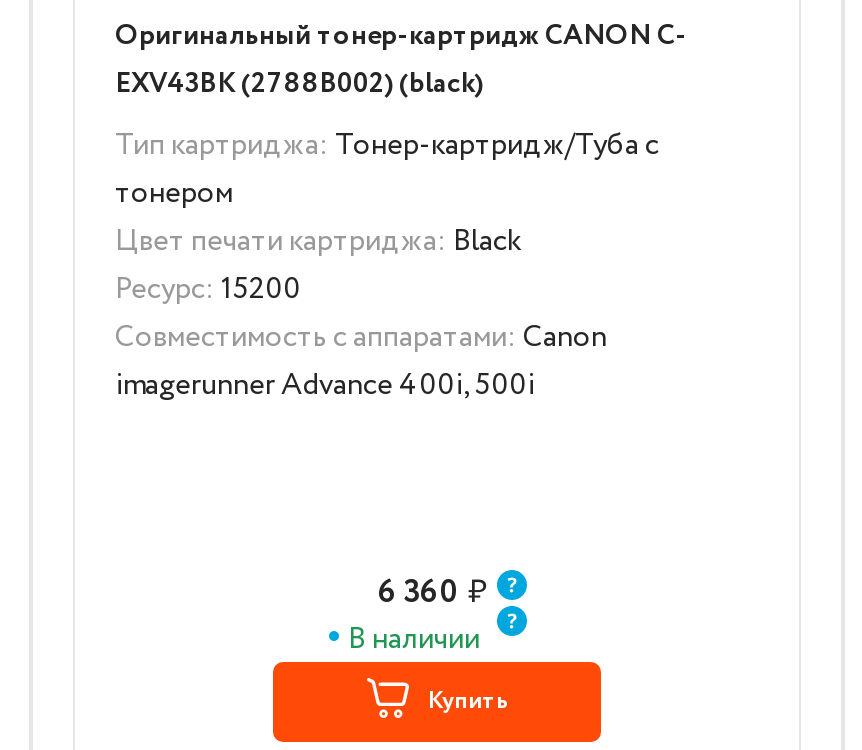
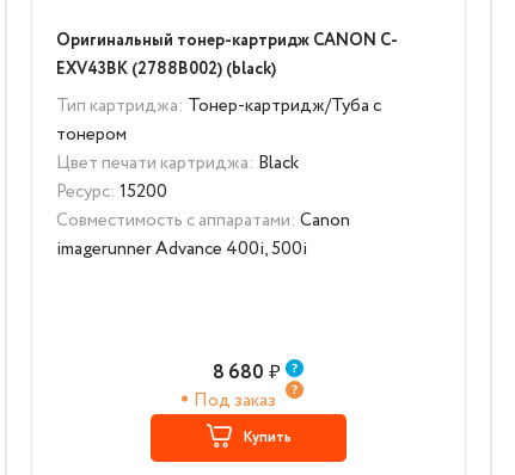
[348,570,496,662] 6 360 ₽ | В наличии -> [194,359,286,414] 8 680 ₽ | Под заказ

